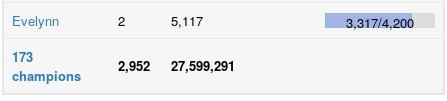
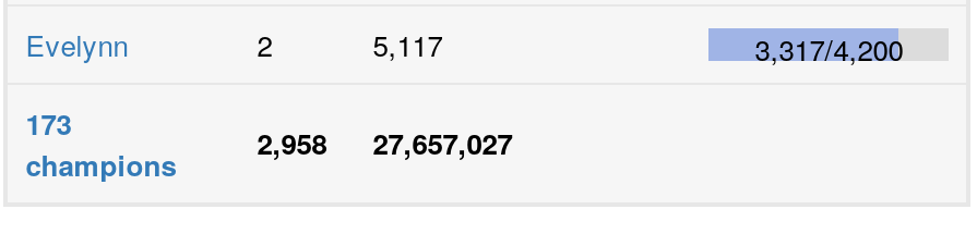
[118,56,150,75] 2,952 -> [257,122,327,163] 2,958
[171,56,235,75] 27,599,291 -> [373,122,512,163] 27,657,027

